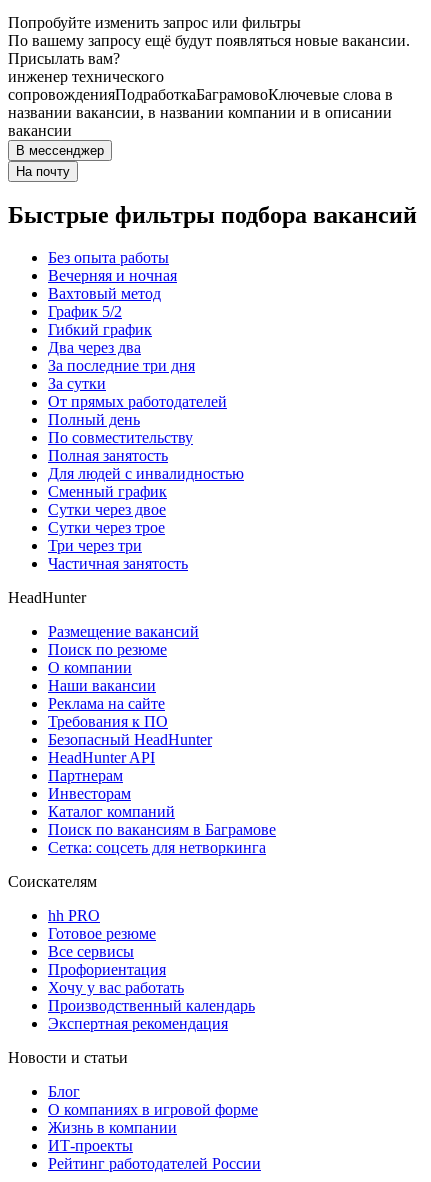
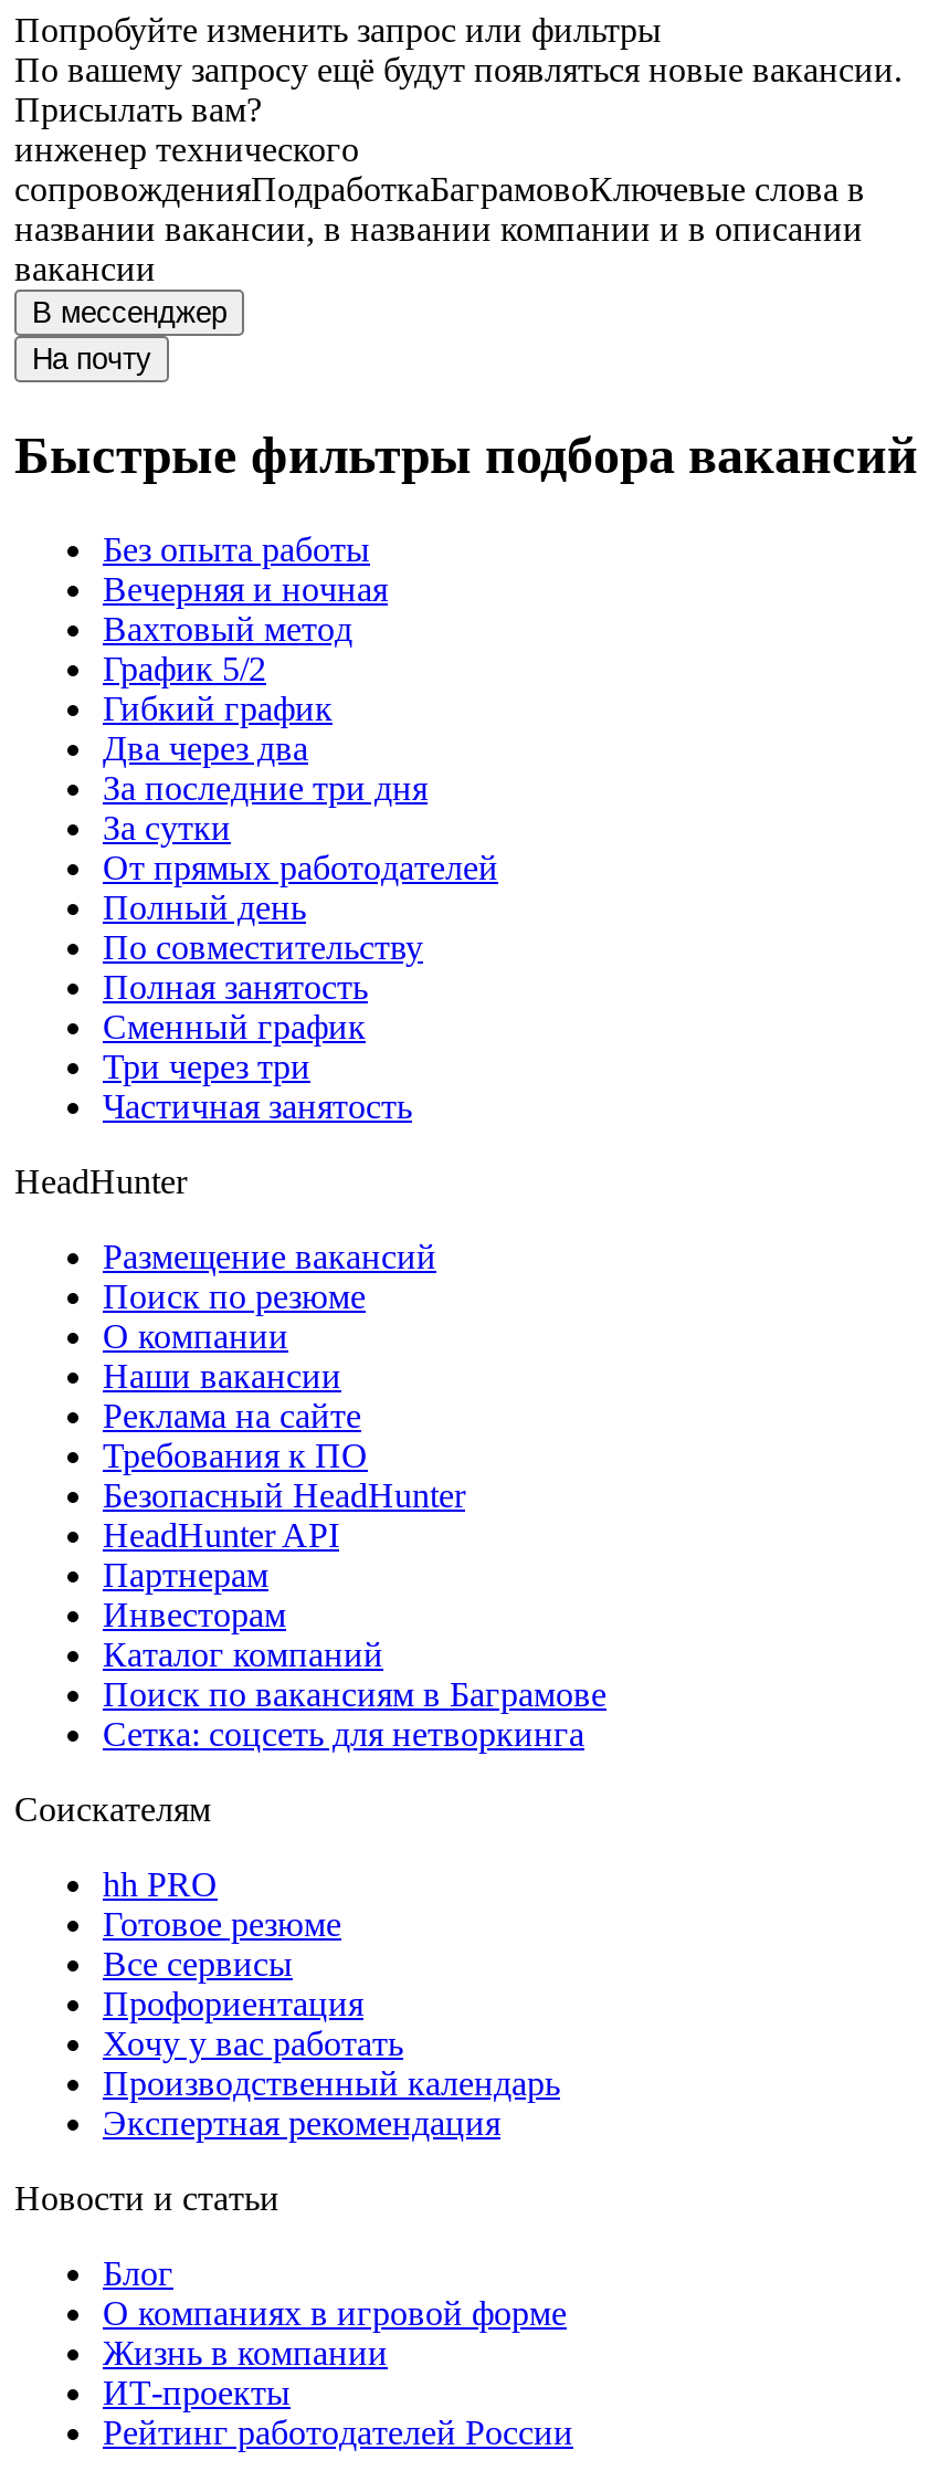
[48,465,244,482] Для людей с инвалидностью -> none
[48,501,166,536] Сутки через двое | Сутки через трое -> none

